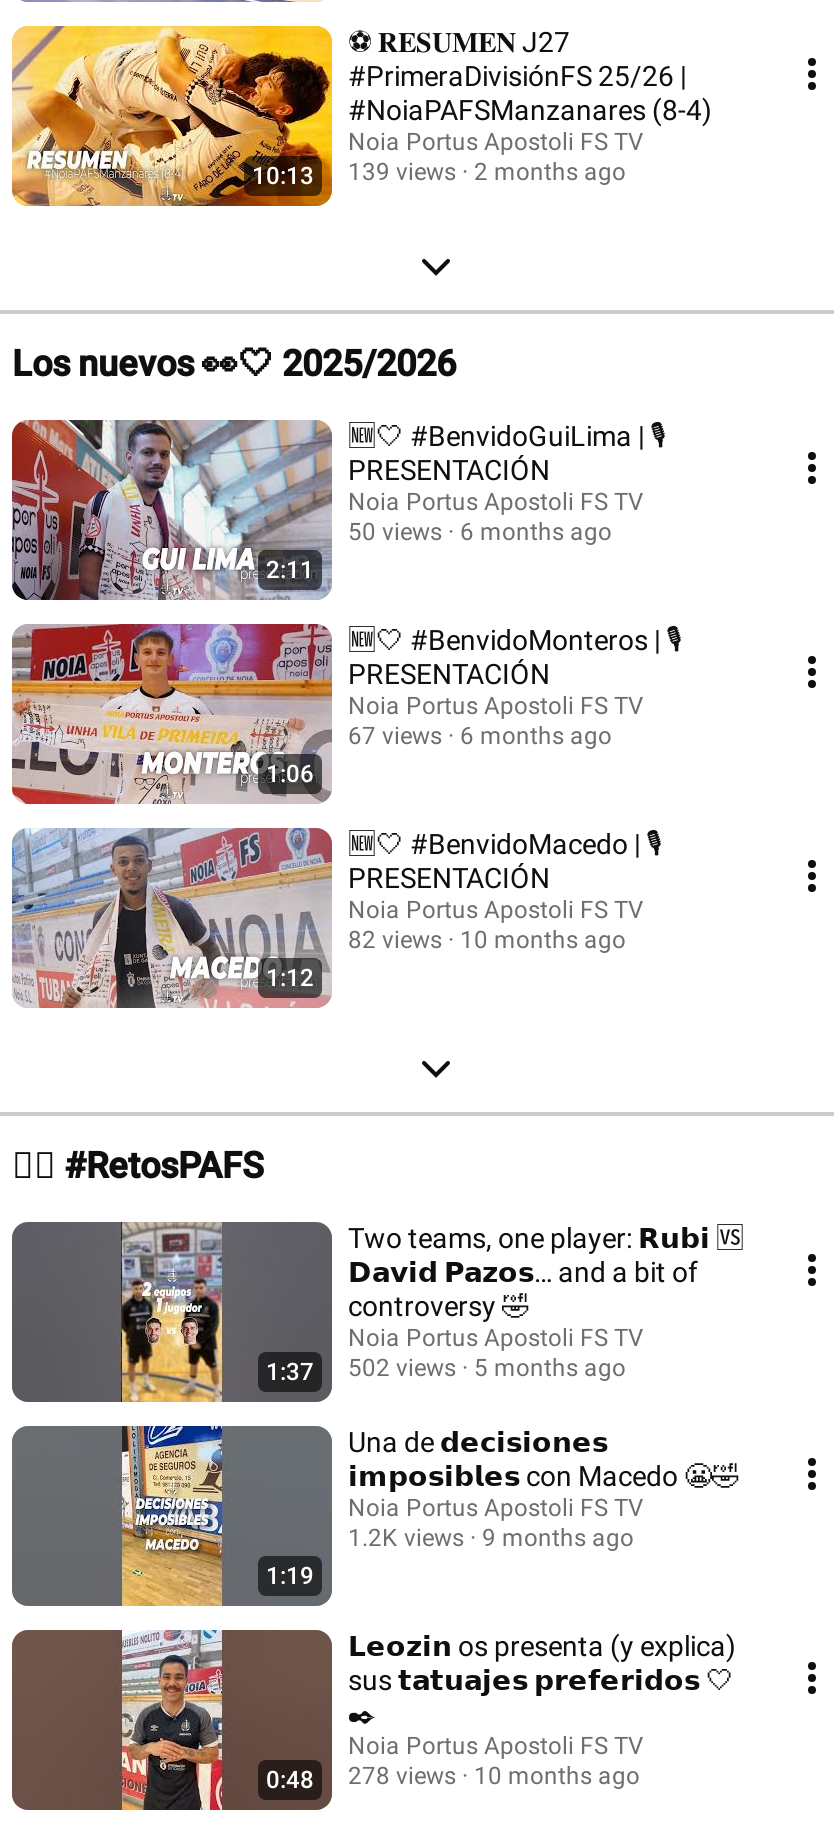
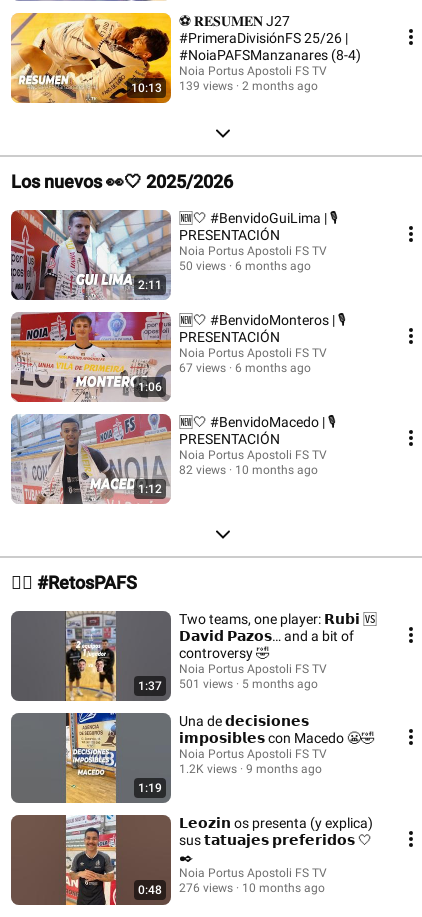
[266,1354,626,1386] 1:37 502 views 5 months ago -> [138,677,318,693] 1:37 501 views 5 months ago
[266,1762,640,1794] 0:48 278 views 10 months ago -> [138,881,325,897] 0:48 276 views 10 months ago

